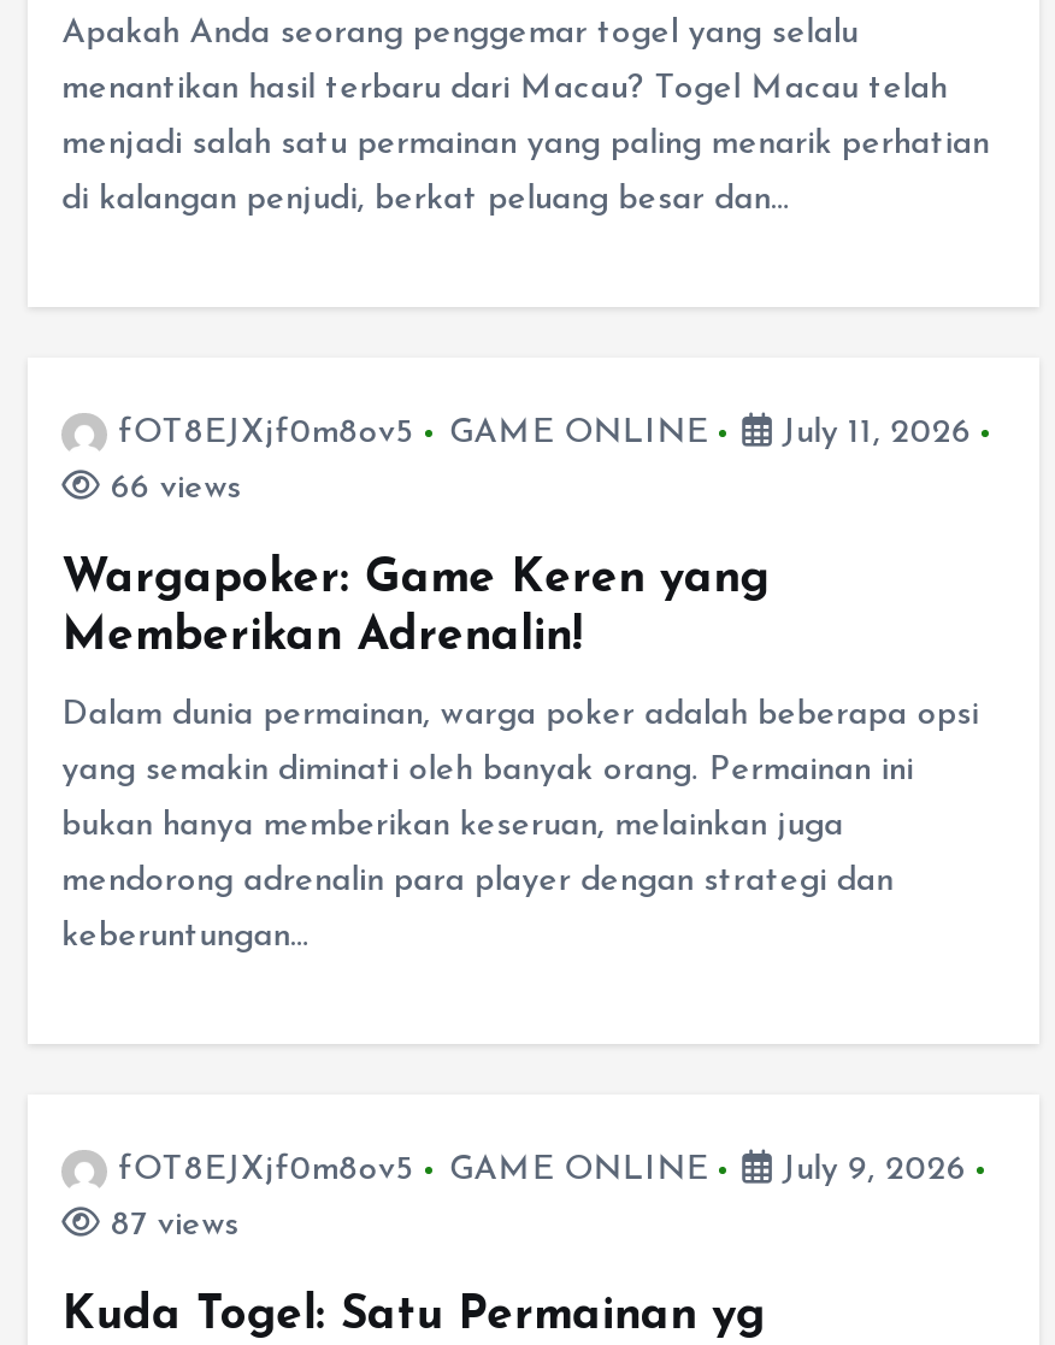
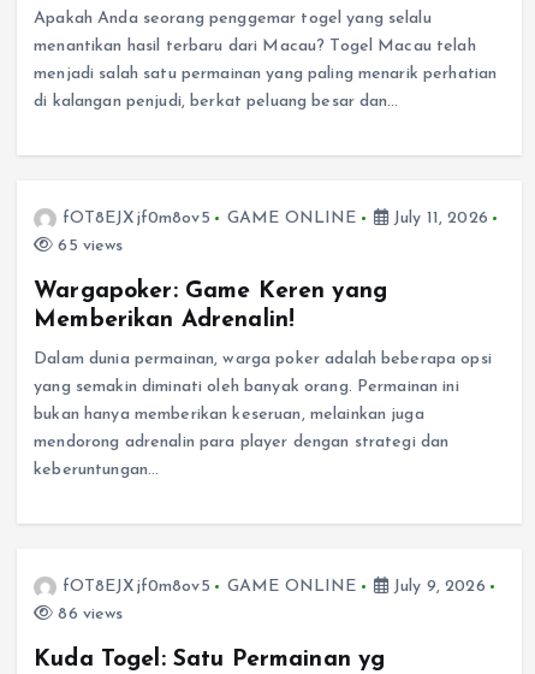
[101,470,241,506] 66 views -> [53,237,123,255] 65 views
[101,1207,239,1243] 87 views -> [53,605,123,623] 86 views

